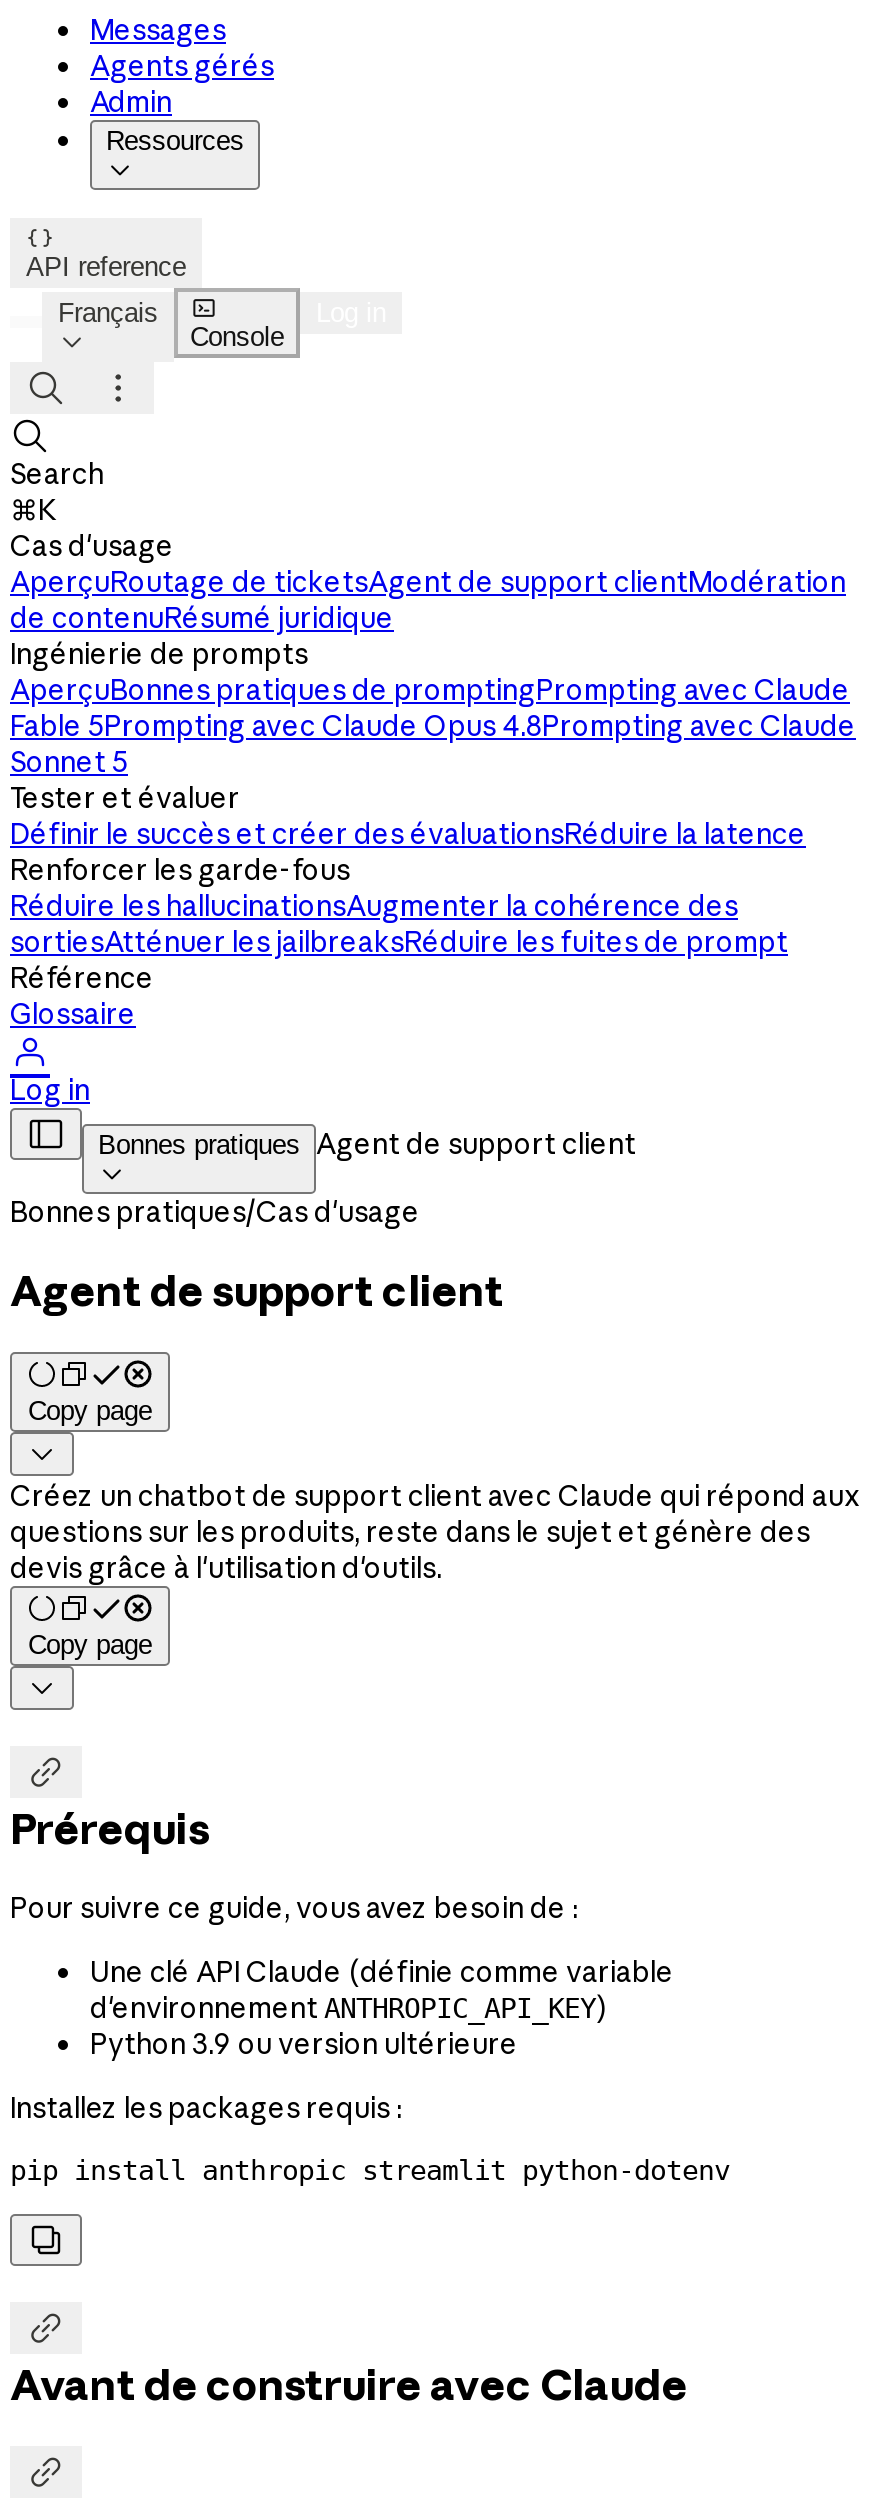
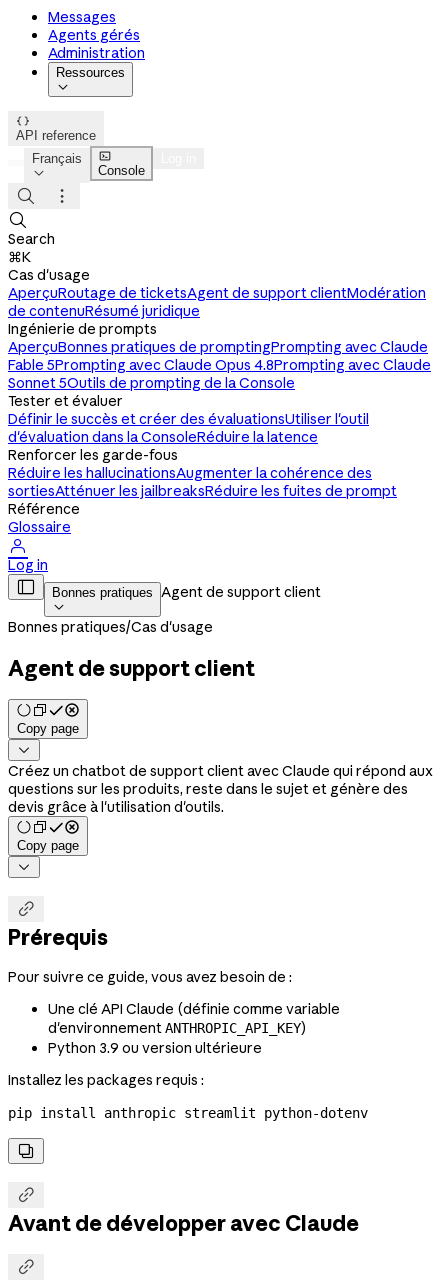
[90,84,172,120] Admin -> [48,44,145,62] Administration
[10,744,128,780] Sonnet 5 -> [8,374,295,392] Sonnet 5Outils de prompting de la Console
[10,816,806,852] Définir le succès et créer des évaluationsRéduire la latence -> [8,410,369,446] Définir le succès et créer des évaluationsUtiliser l'outil | d'évaluation dans la ConsoleRéduire la latence
[10,2358,688,2410] Avant de construire avec Claude -> [8,1210,359,1236] Avant de développer avec Claude

